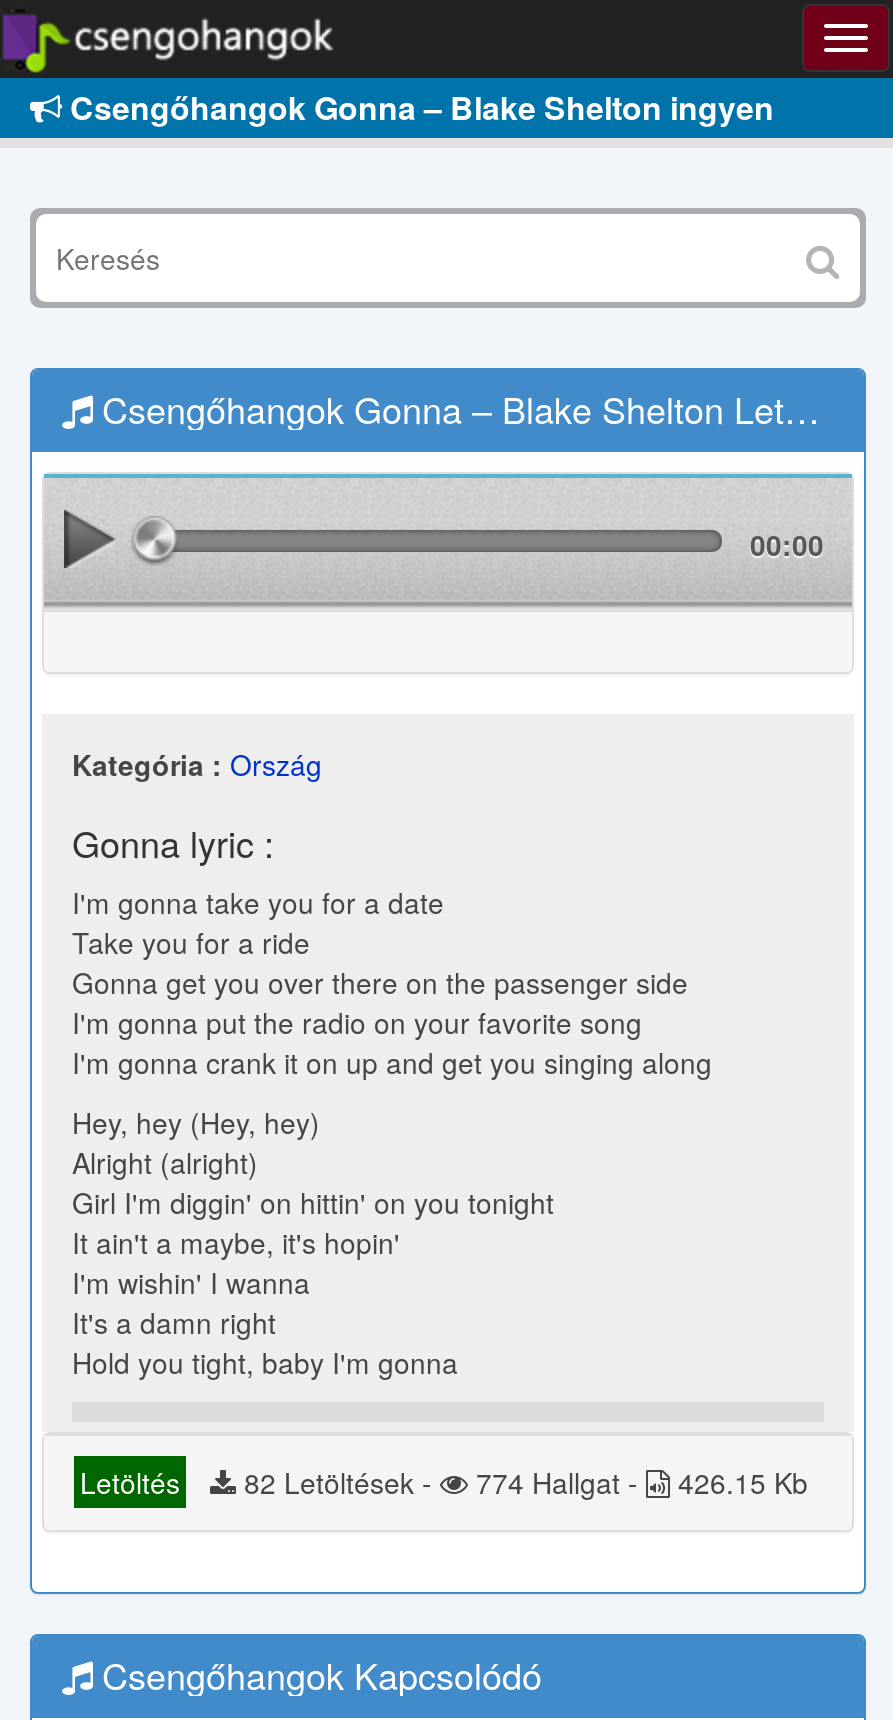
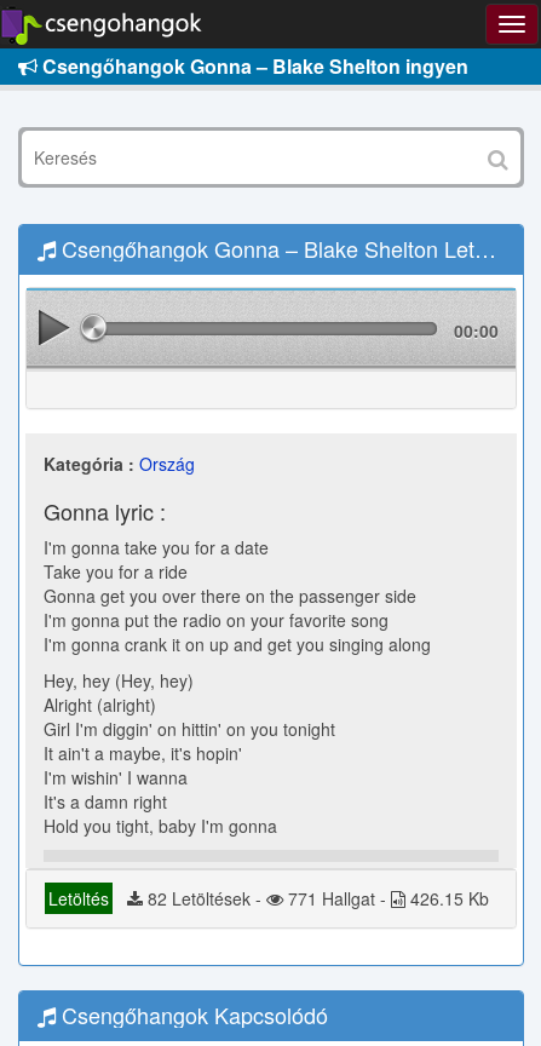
[80,1462,808,1502] Letöltés 82 Letöltések - 774 Hallgat - 426.15 Kb -> [48,886,489,910] Letöltés 82 Letöltések - 771 Hallgat - 426.15 Kb

